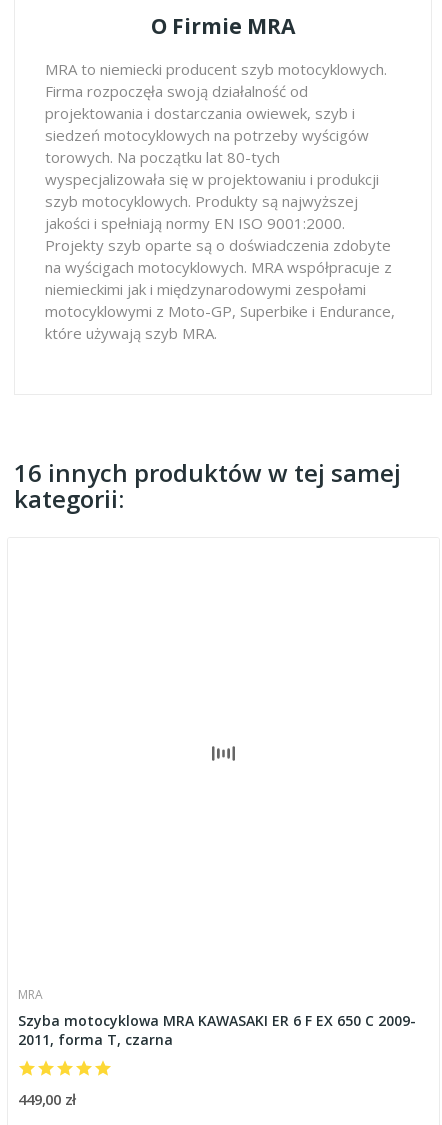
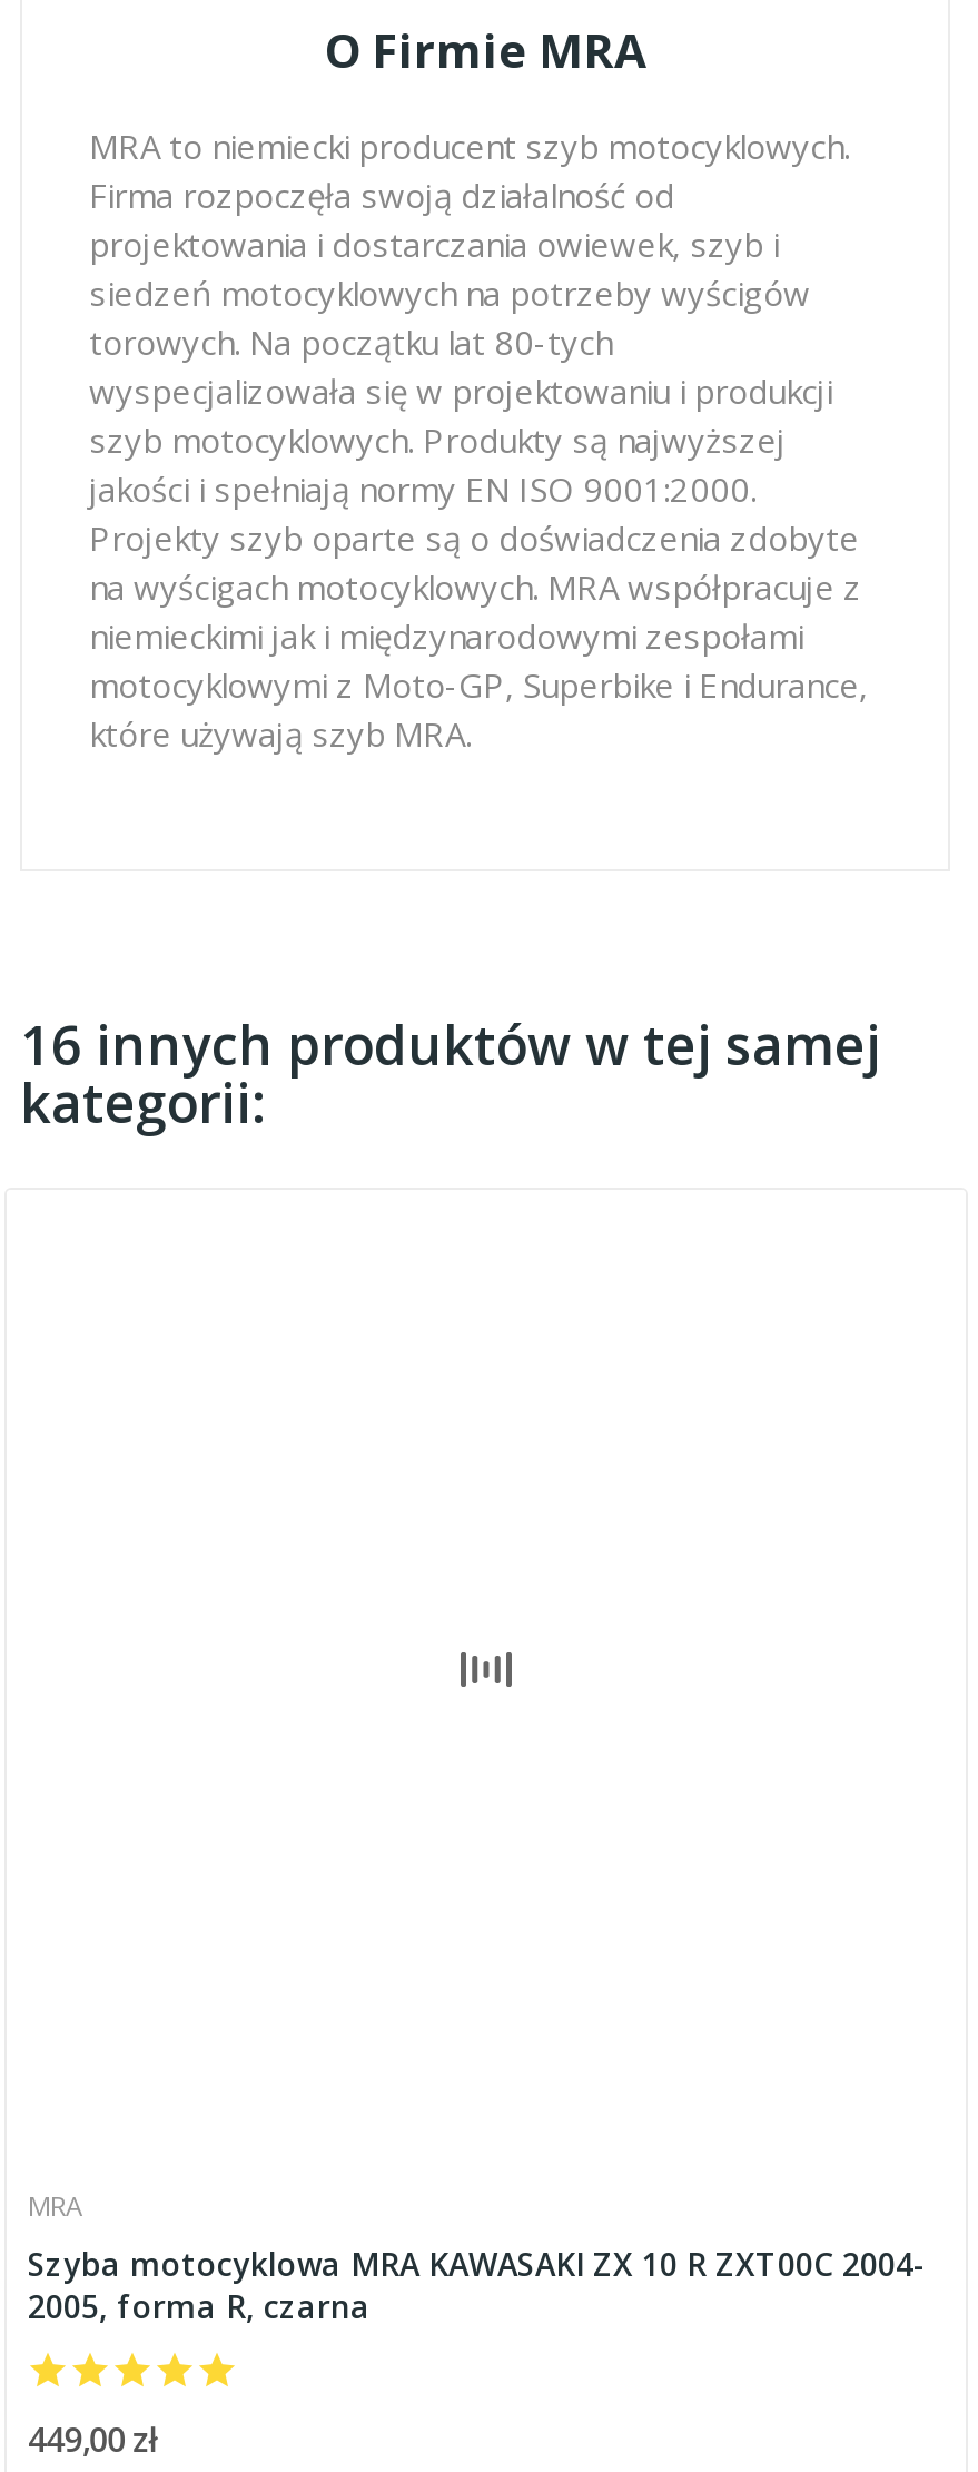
[17,1010,415,1048] Szyba motocyklowa MRA KAWASAKI ER 6 F EX 650 C 2009- | 2011, forma T, czarna -> [28,2242,927,2326] Szyba motocyklowa MRA KAWASAKI ZX 10 R ZXT00C 2004- | 2005, forma R, czarna

